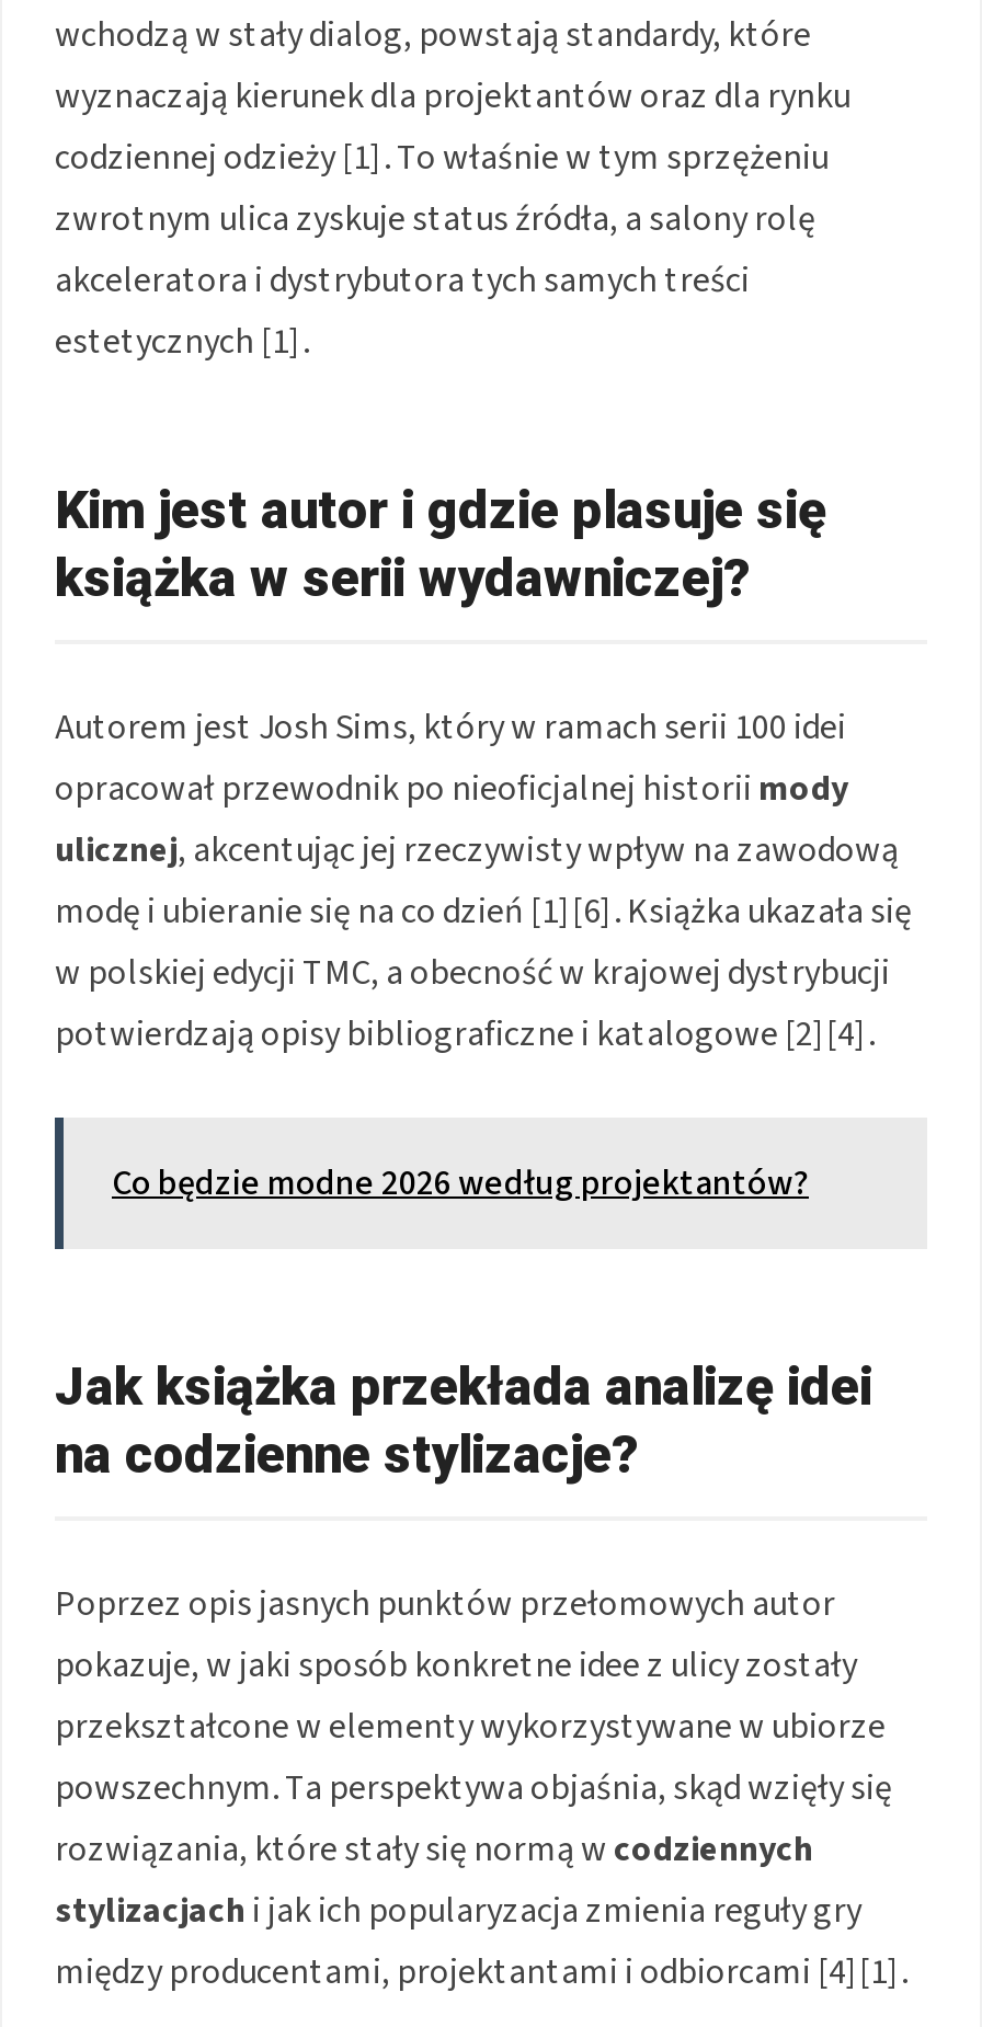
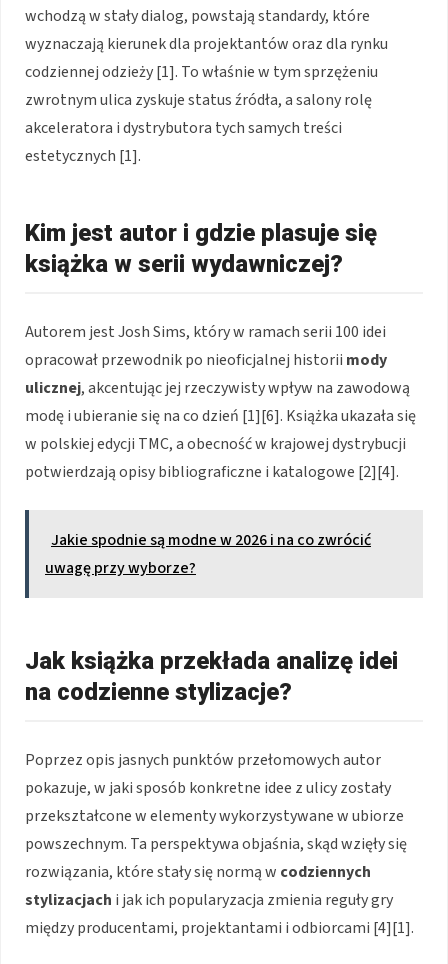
[112,1159,809,1207] Co będzie modne 2026 według projektantów? -> [45,529,371,579] Jakie spodnie są modne w 2026 i na co zwrócić | uwagę przy wyborze?

